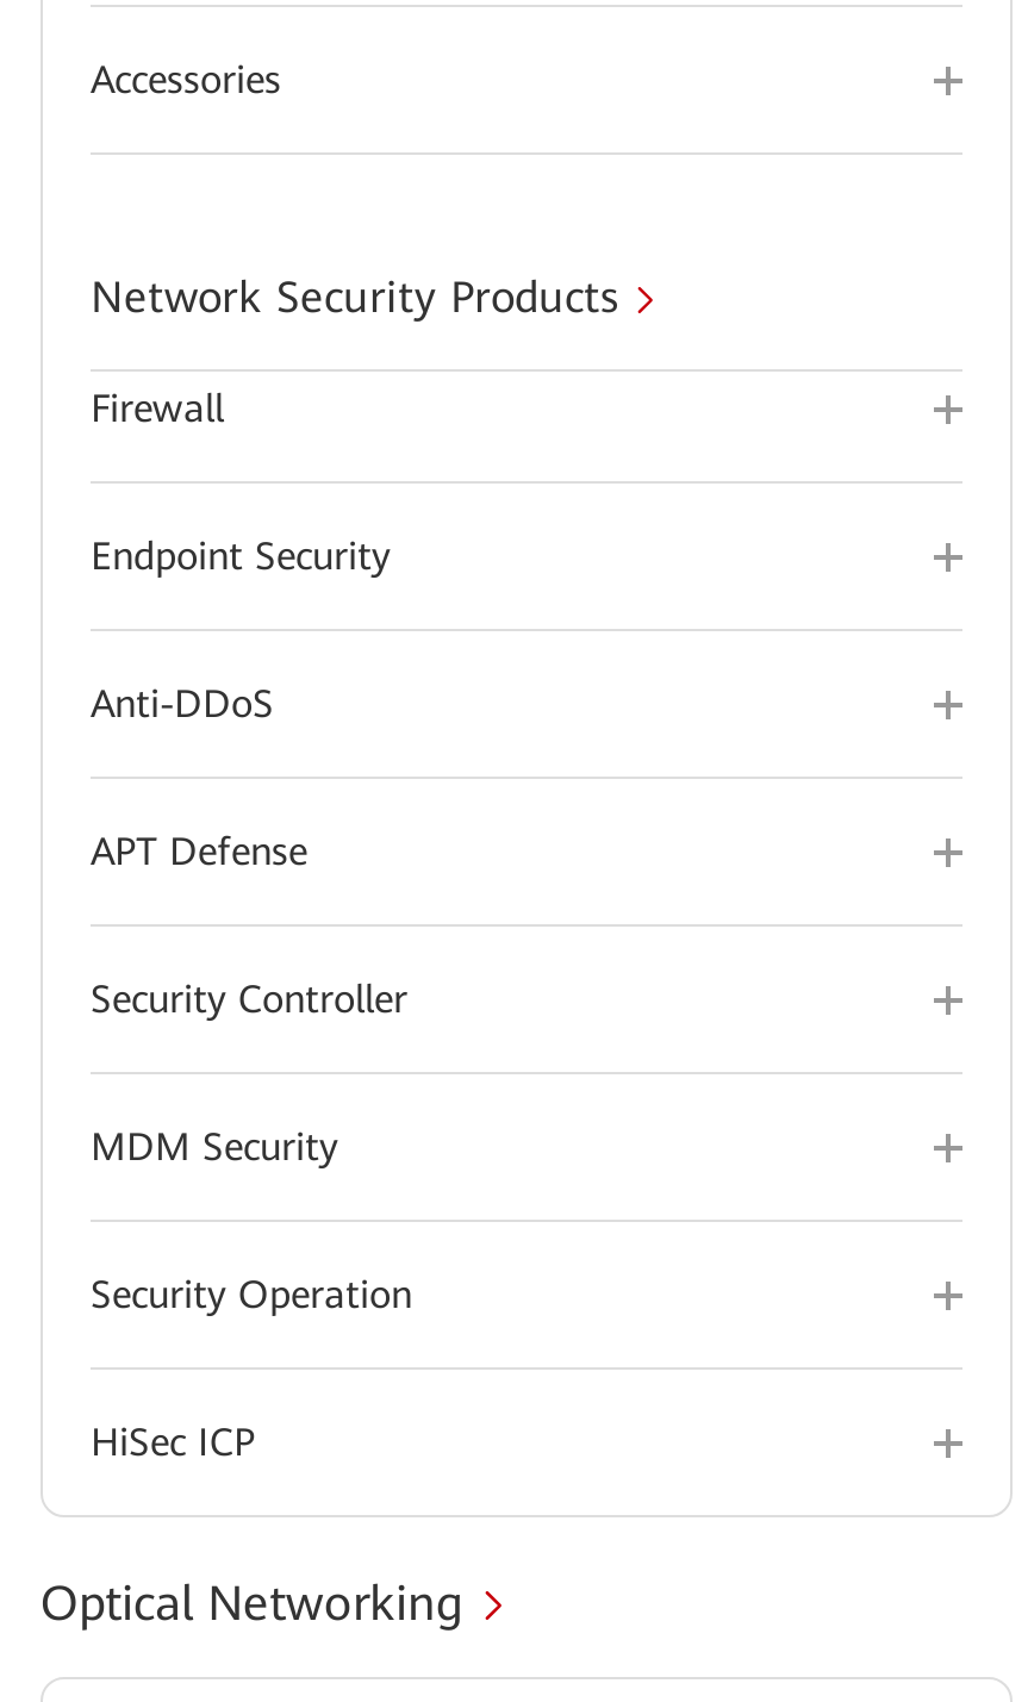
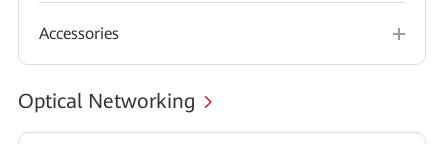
[91,272,619,1465] Network Security Products | Firewall | Endpoint Security | Anti-DDoS | APT Defense | Security Controller | MDM Security | Security Operation | HiSec ICP -> none

